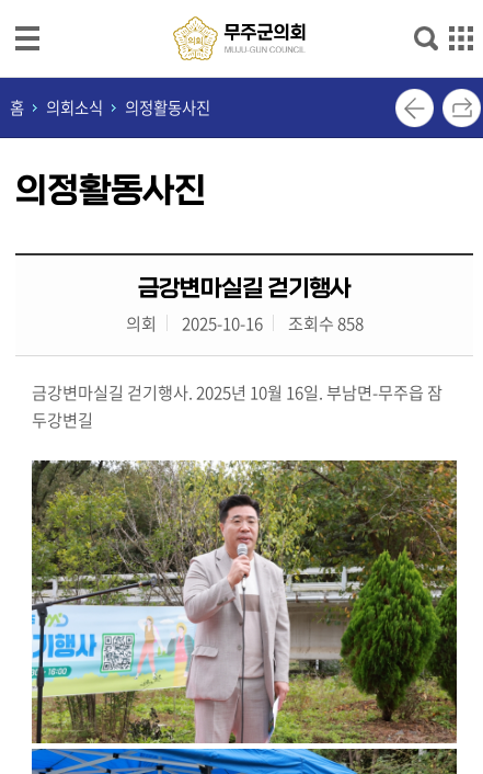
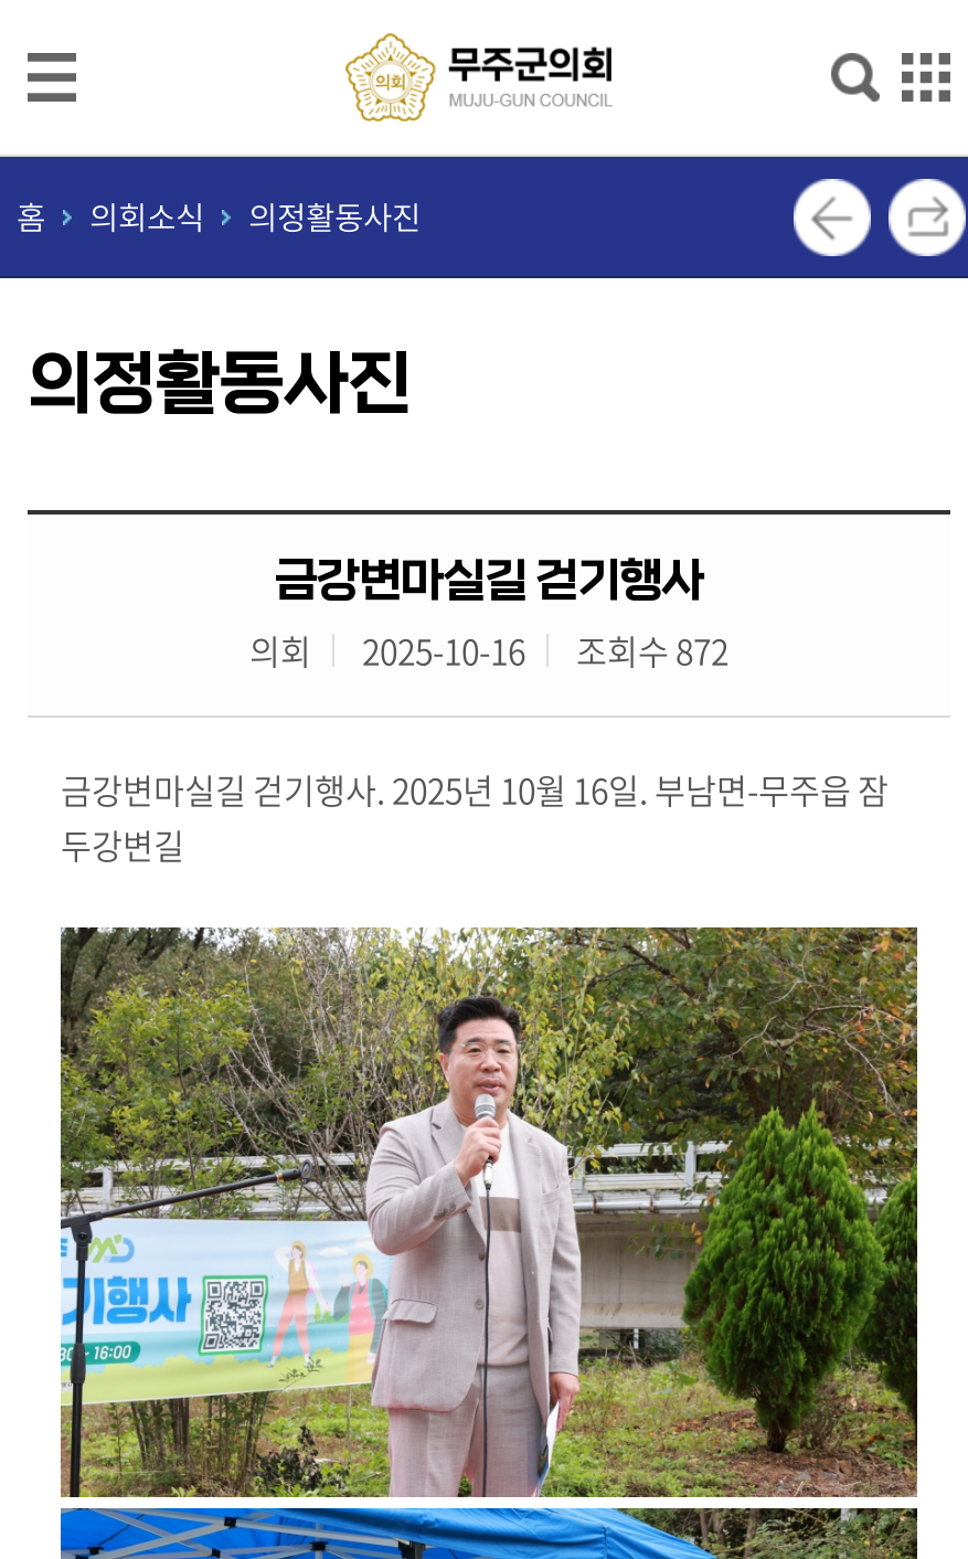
[125,310,363,335] 의회 2025-10-16 조회수 858 -> [249,625,728,676] 의회 2025-10-16 조회수 872

